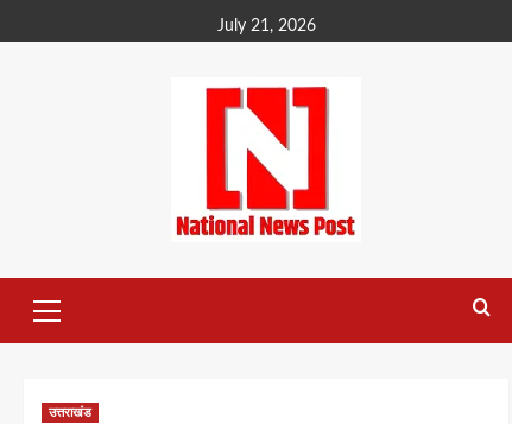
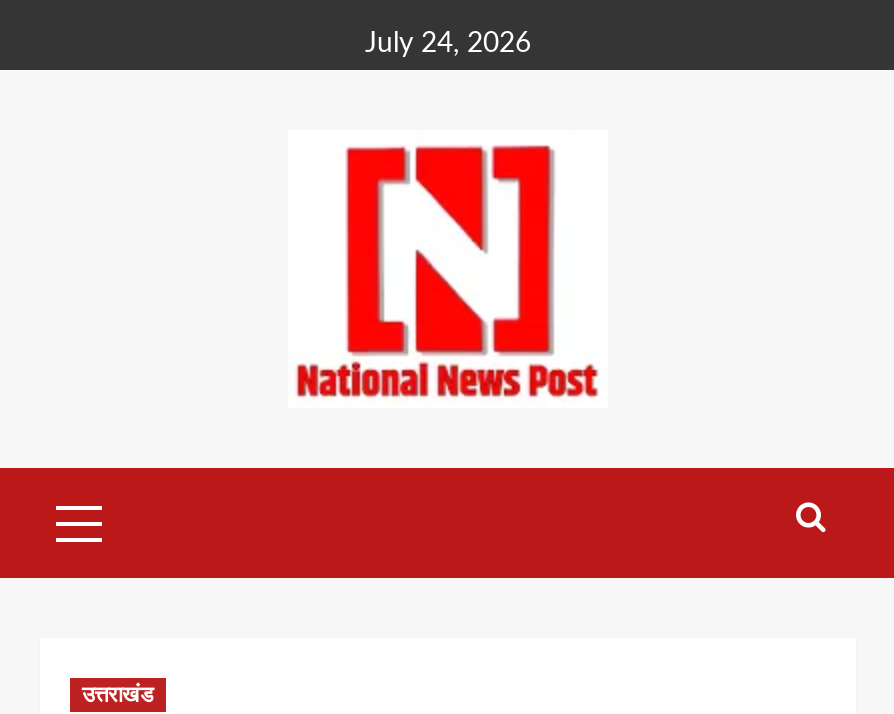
[217,18,315,34] July 21, 2026 -> [365,30,531,58] July 24, 2026

